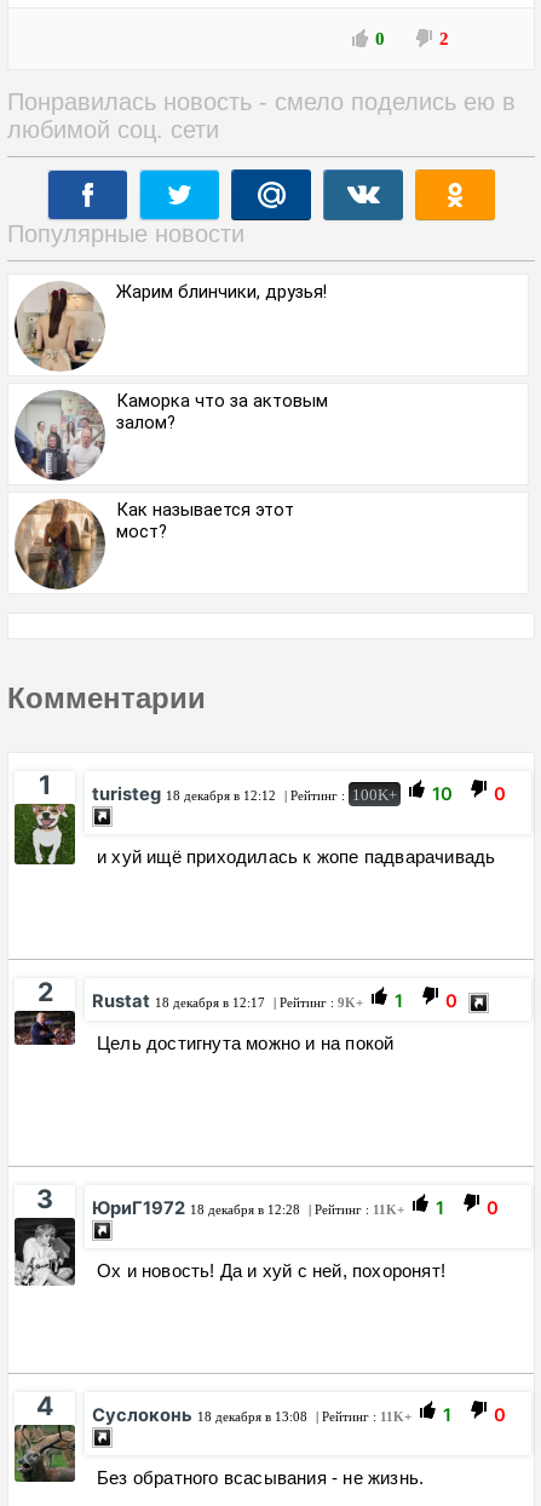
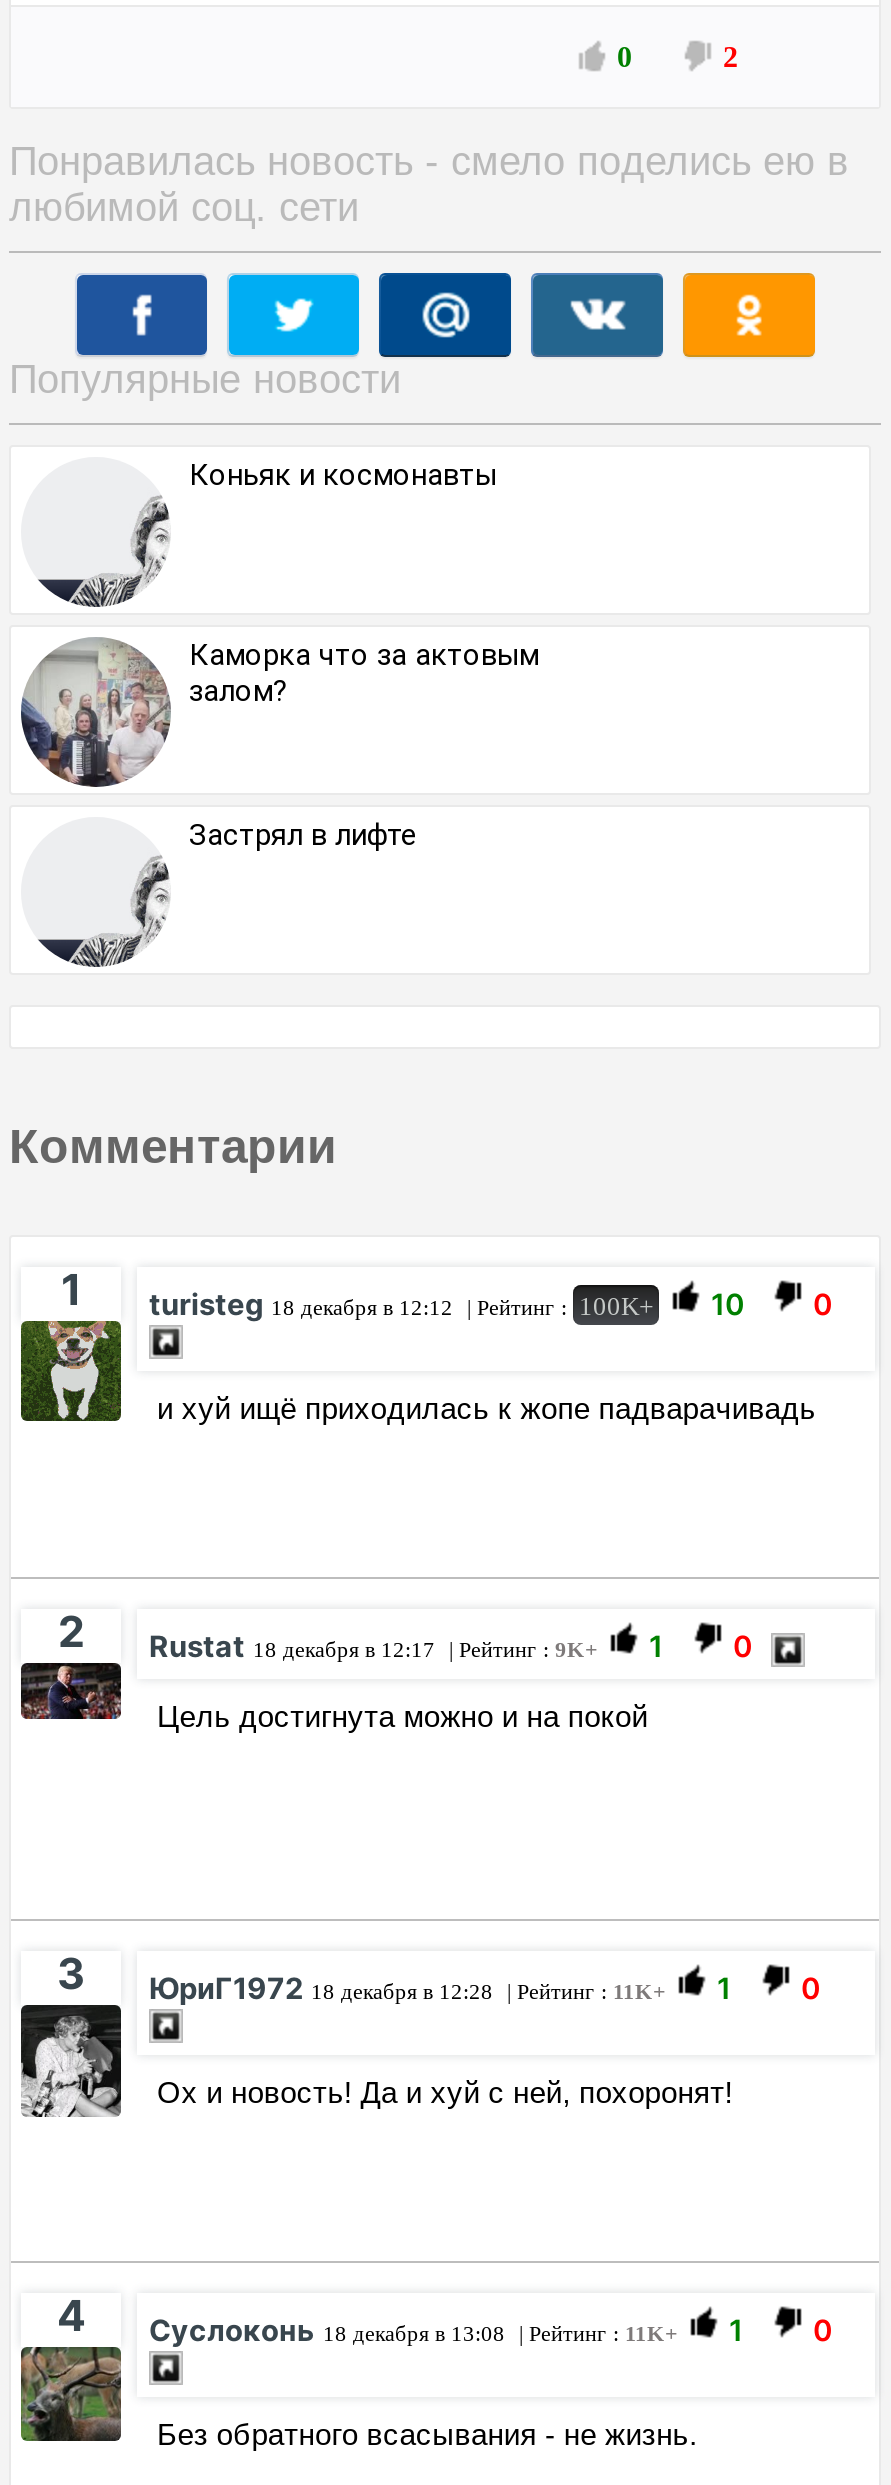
[13,281,327,370] [image] | Жарим блинчики, друзья! -> [21,457,497,607] [image] | Коньяк и космонавты
[15,499,294,588] [image] | Как называется этот | мост? -> [23,817,417,967] [image] | Застрял в лифте

